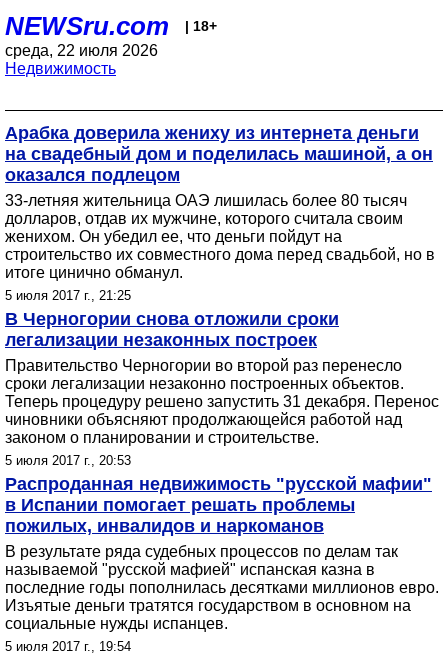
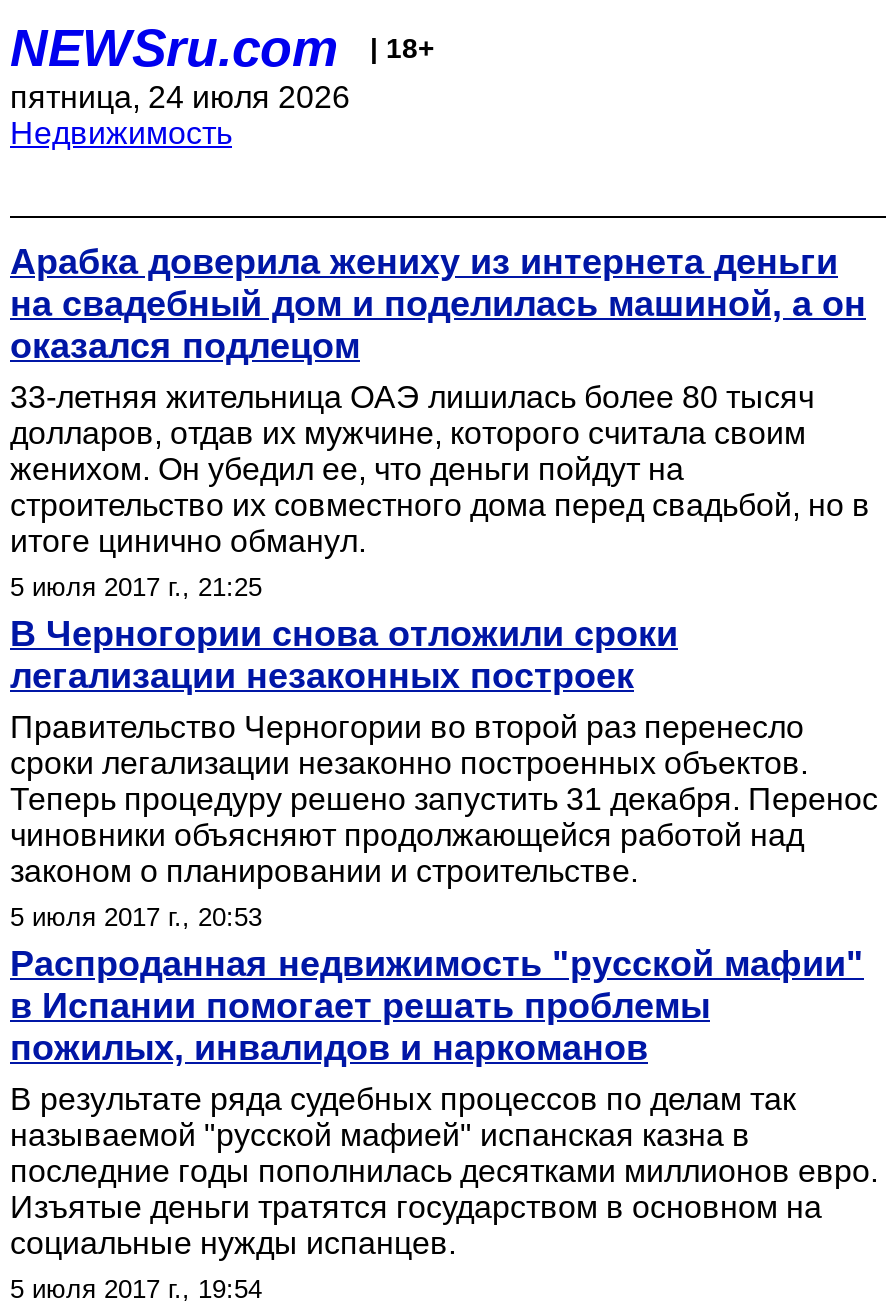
[5,42,158,59] среда, 22 июля 2026 -> [10,80,350,114] пятница, 24 июля 2026

